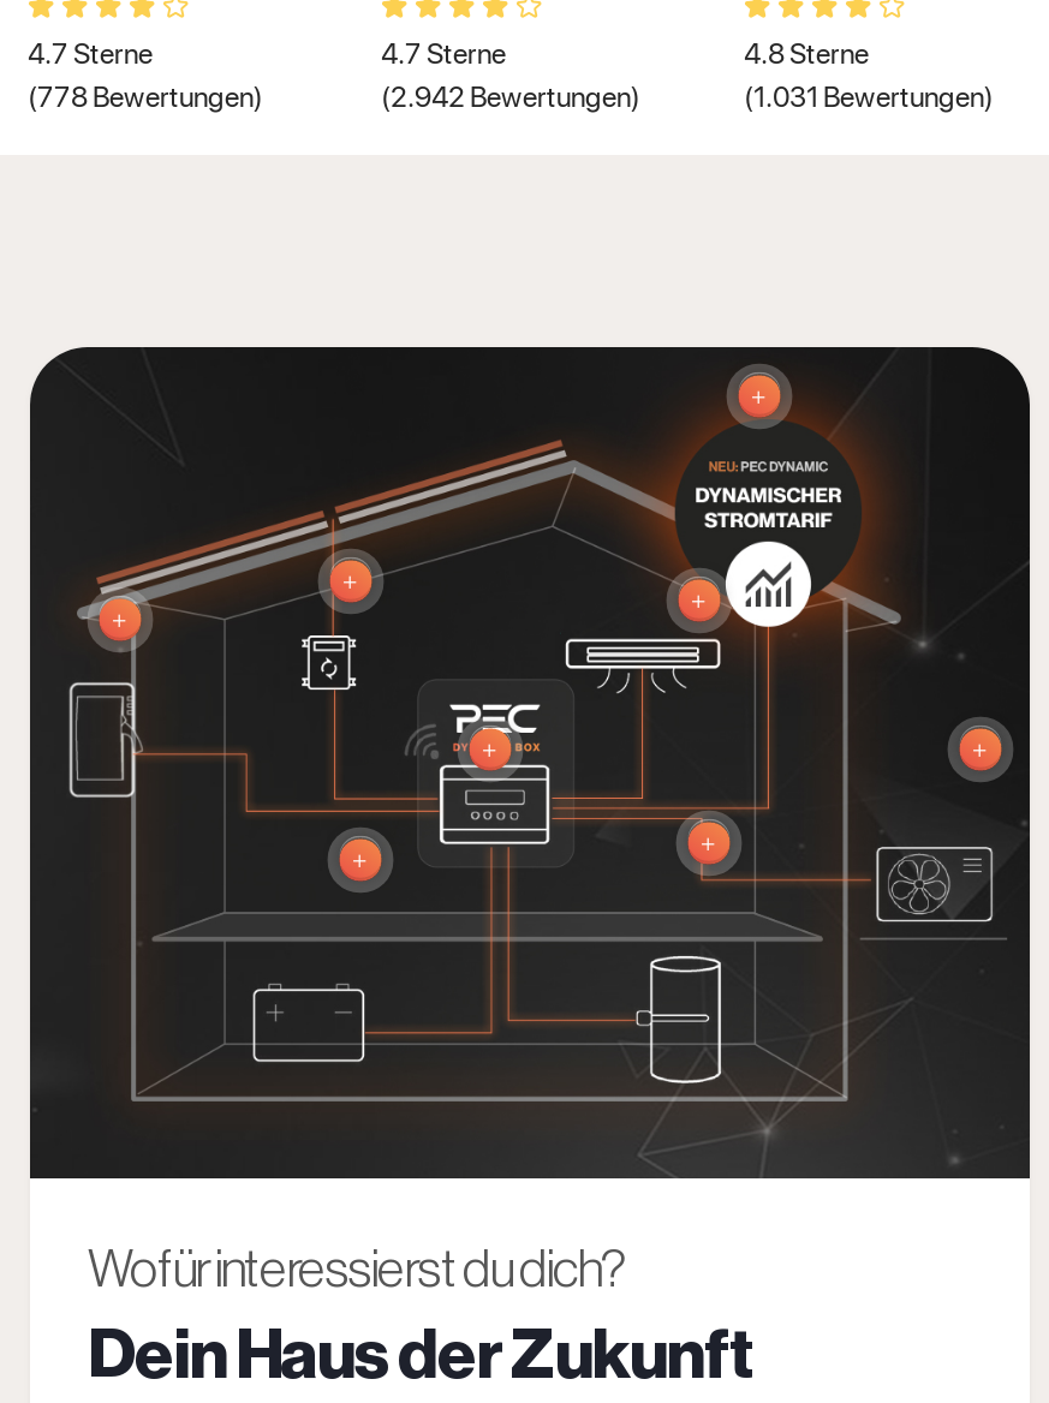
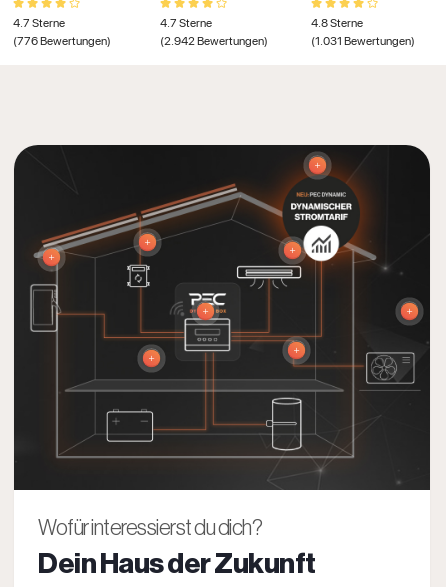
[28,76,263,115] (778 Bewertungen) -> [13,32,111,48] (776 Bewertungen)

